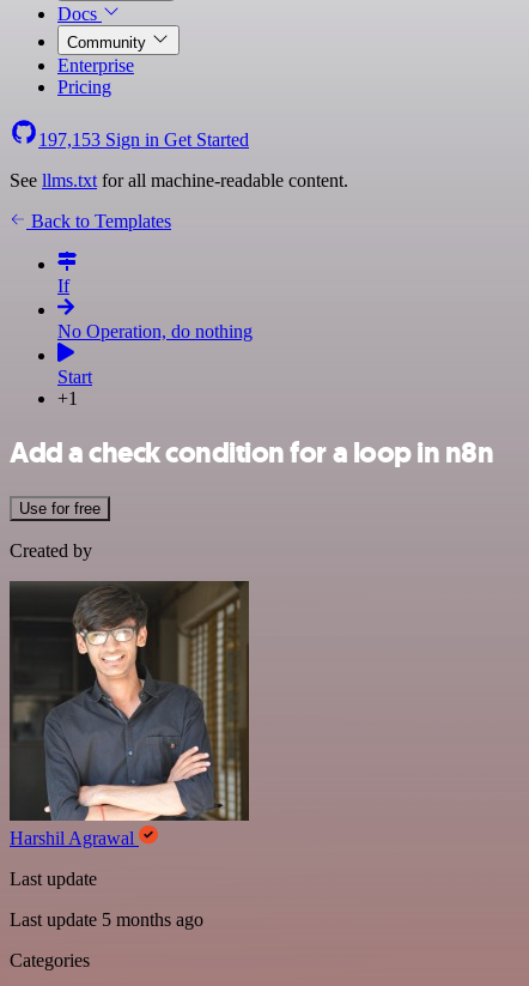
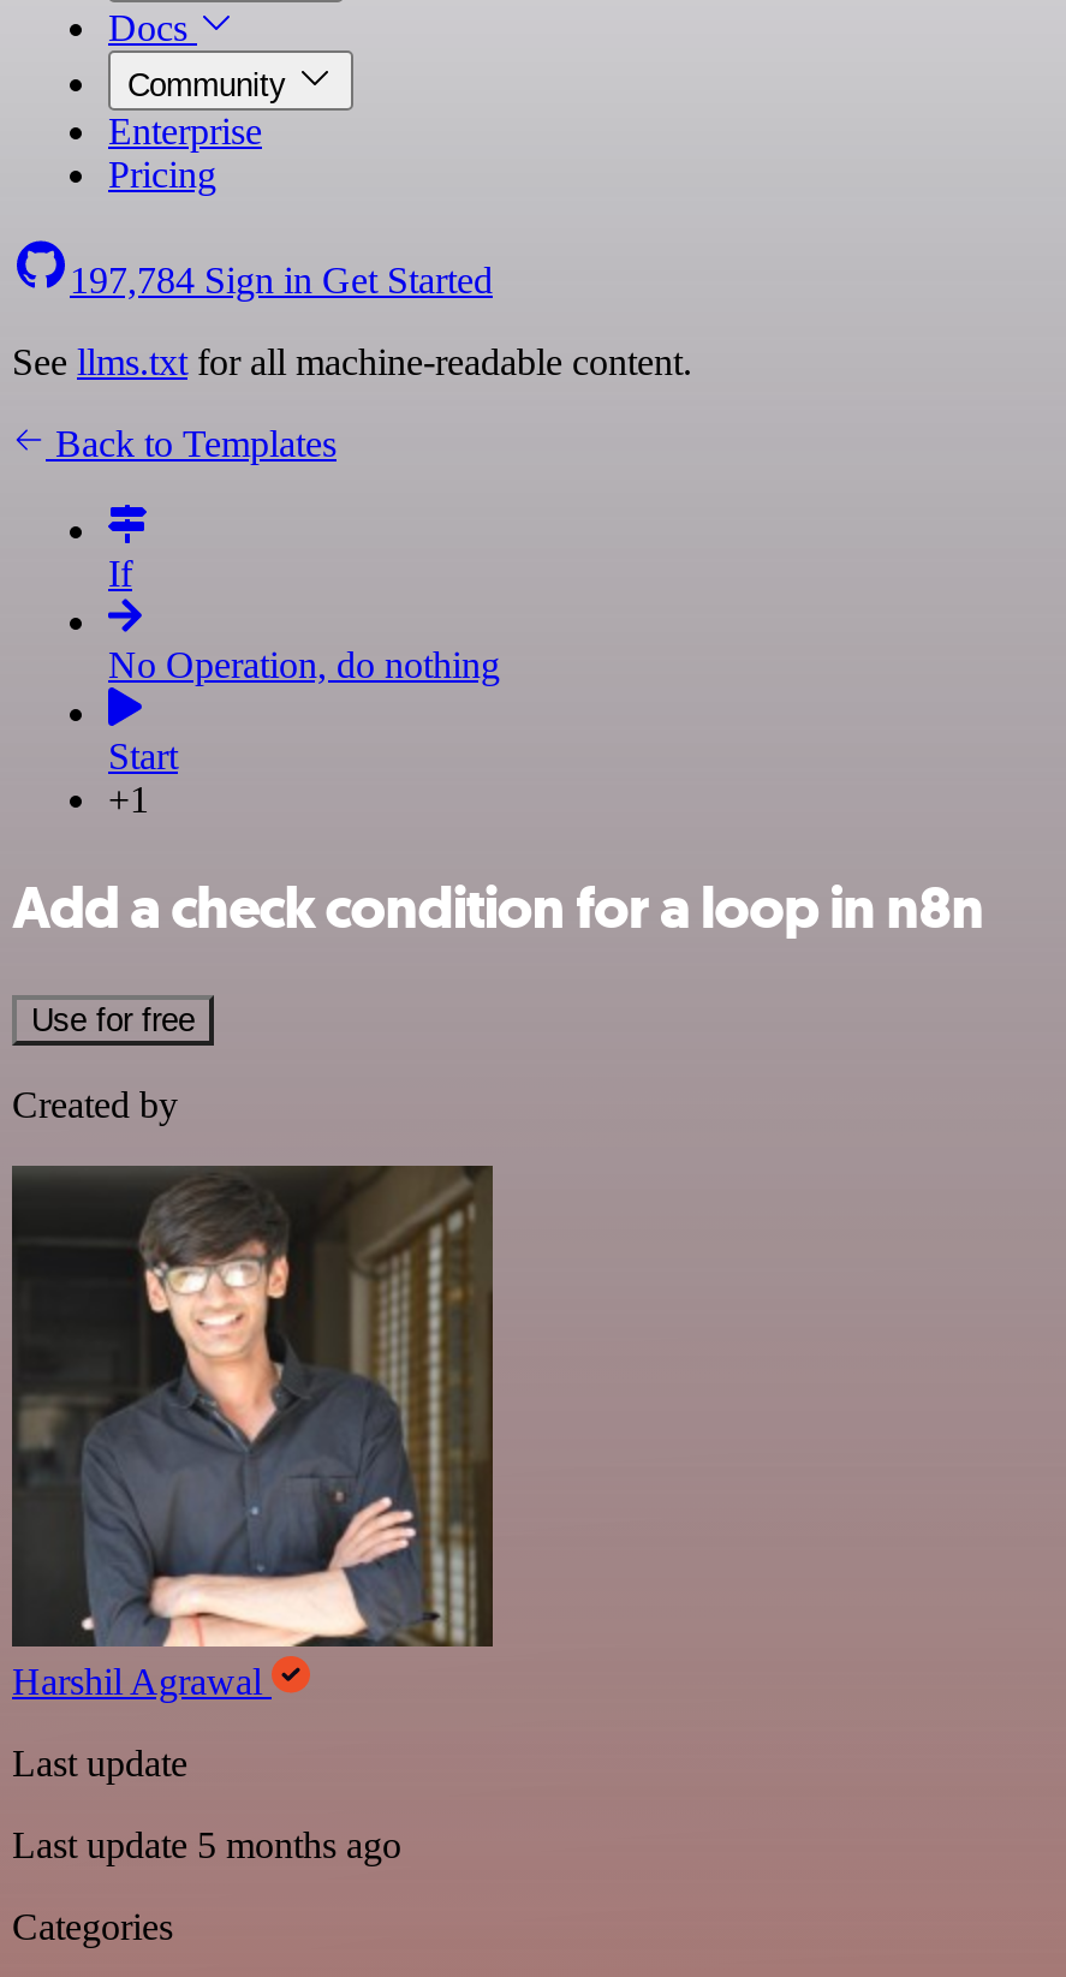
[38,129,249,150] 197,153 Sign in Get Started -> [70,260,493,300] 197,784 Sign in Get Started

